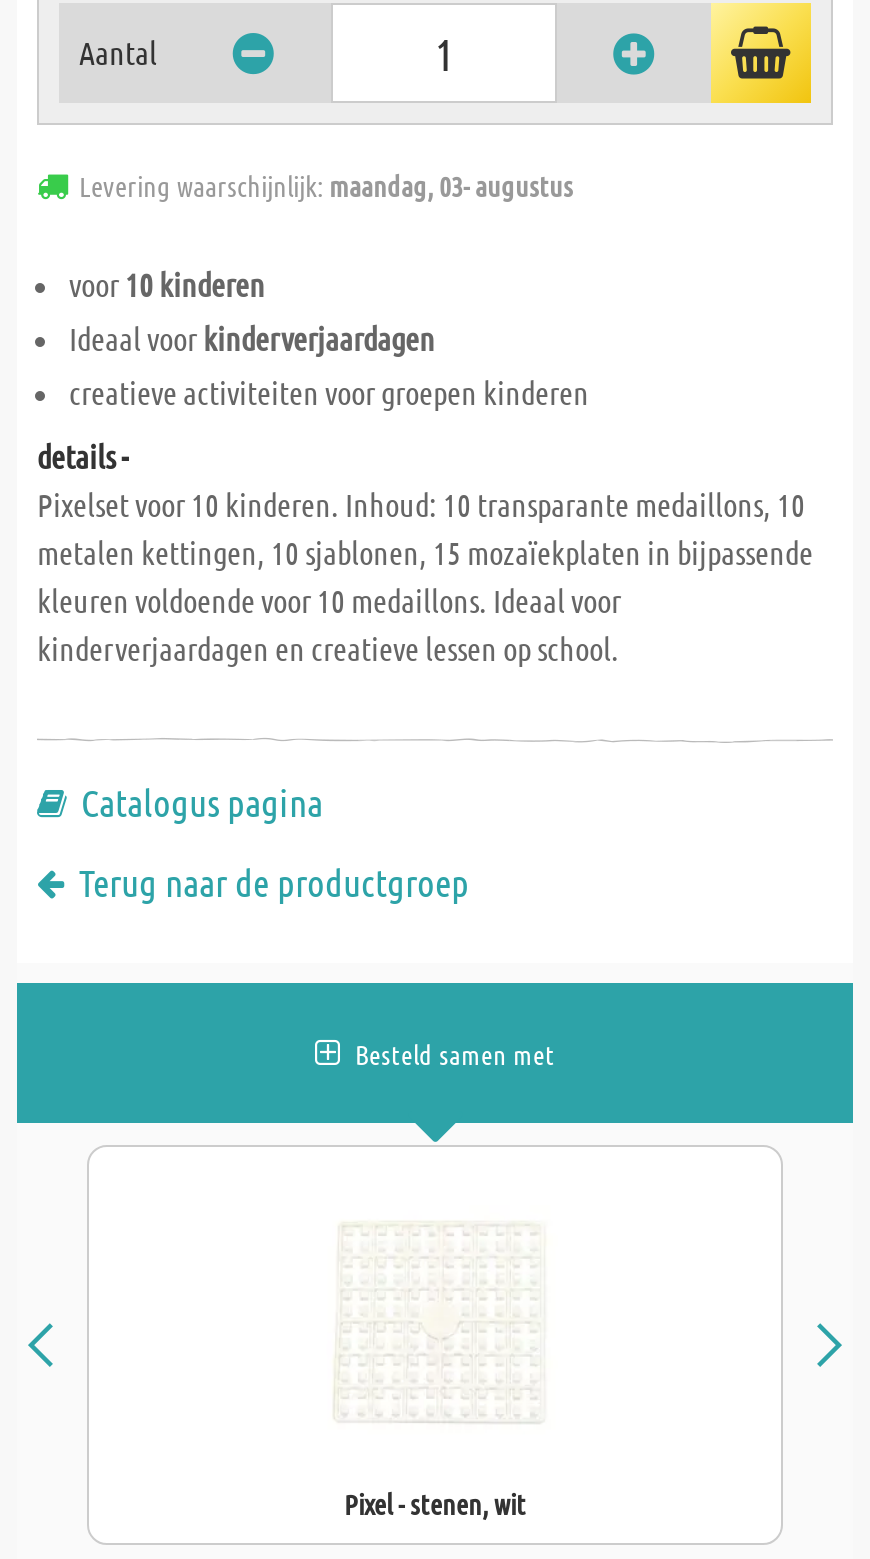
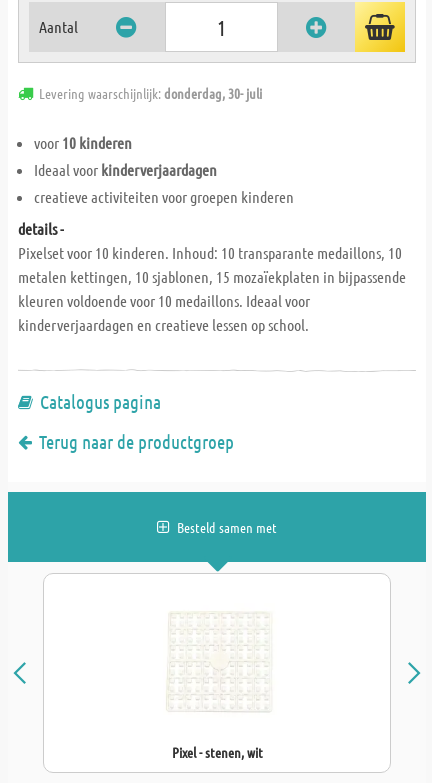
[79,167,573,203] Levering waarschijnlijk: maandag, 03- augustus -> [39,84,262,102] Levering waarschijnlijk: donderdag, 30- juli

